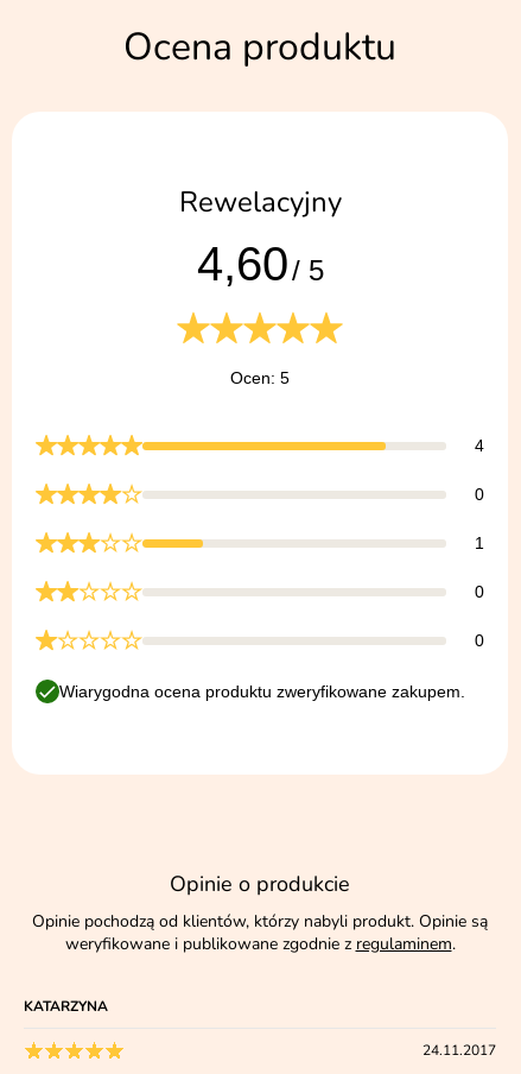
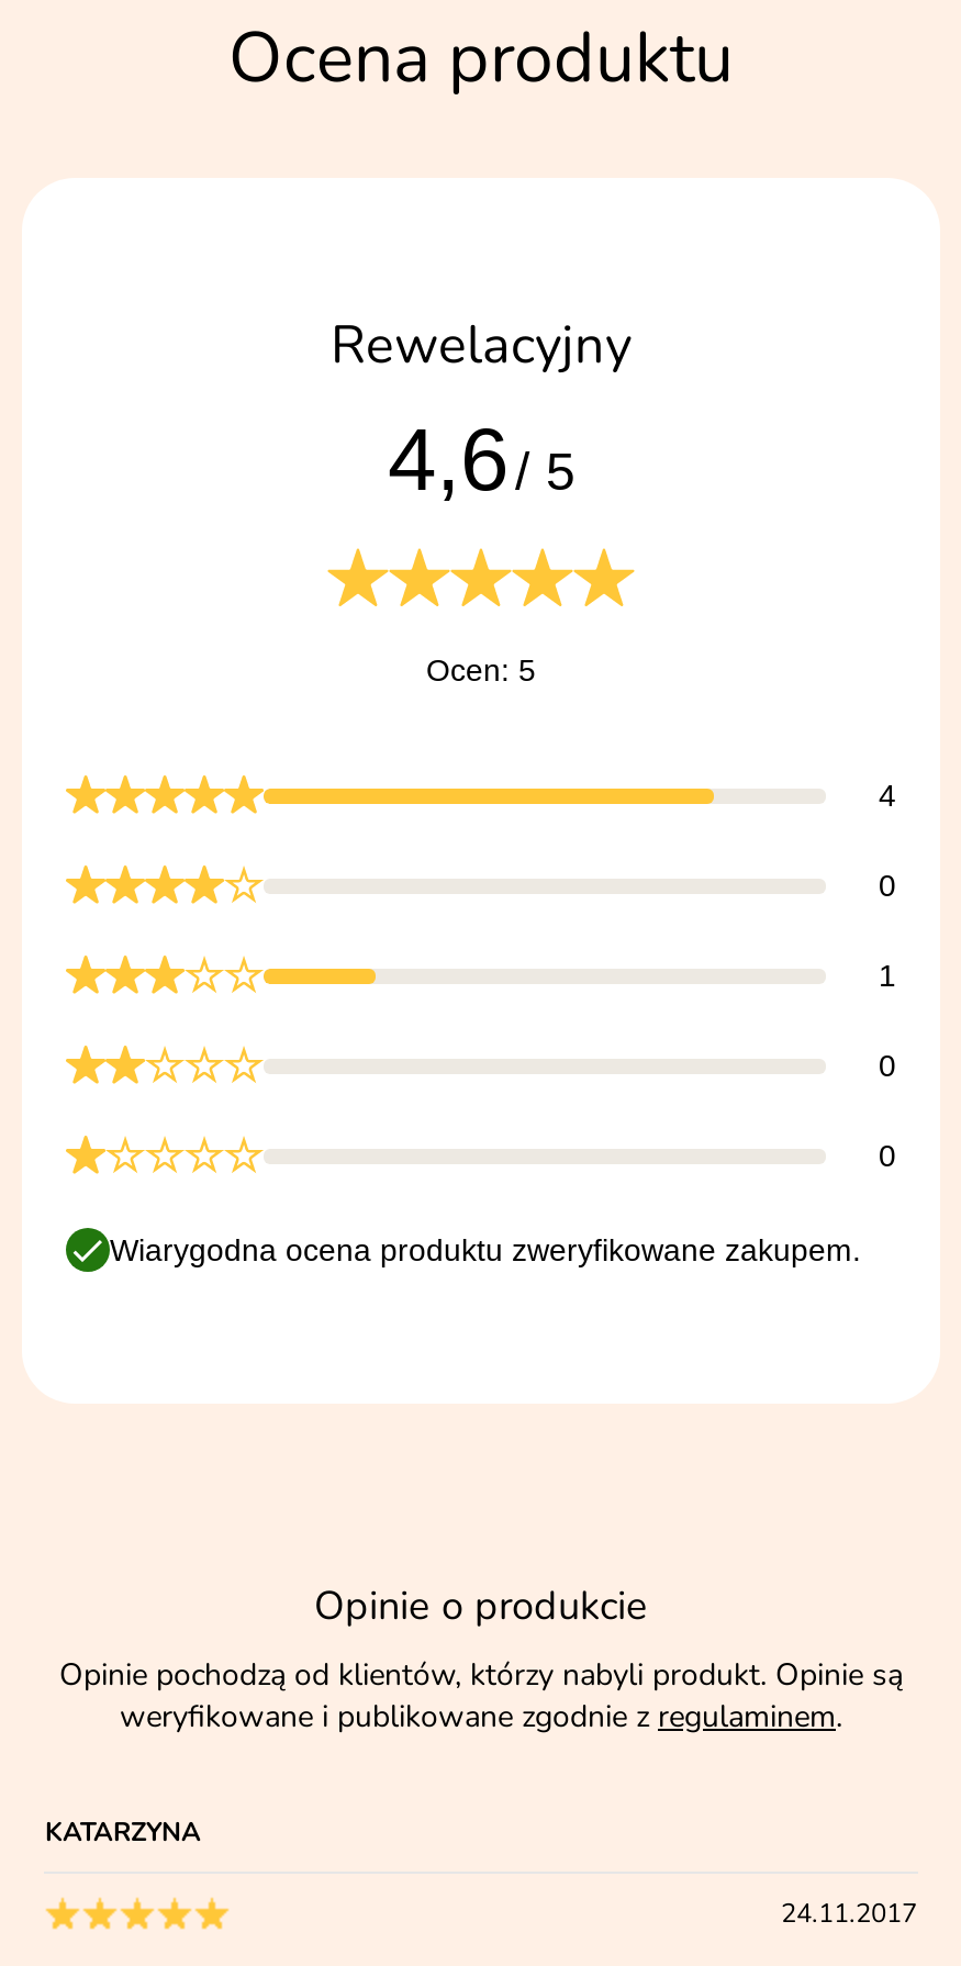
[196,238,323,290] 4,60 / 5 -> [388,412,574,508] 4,6 / 5

